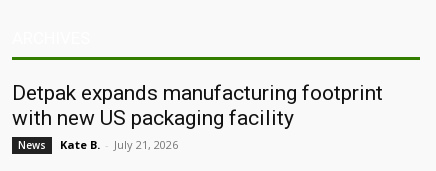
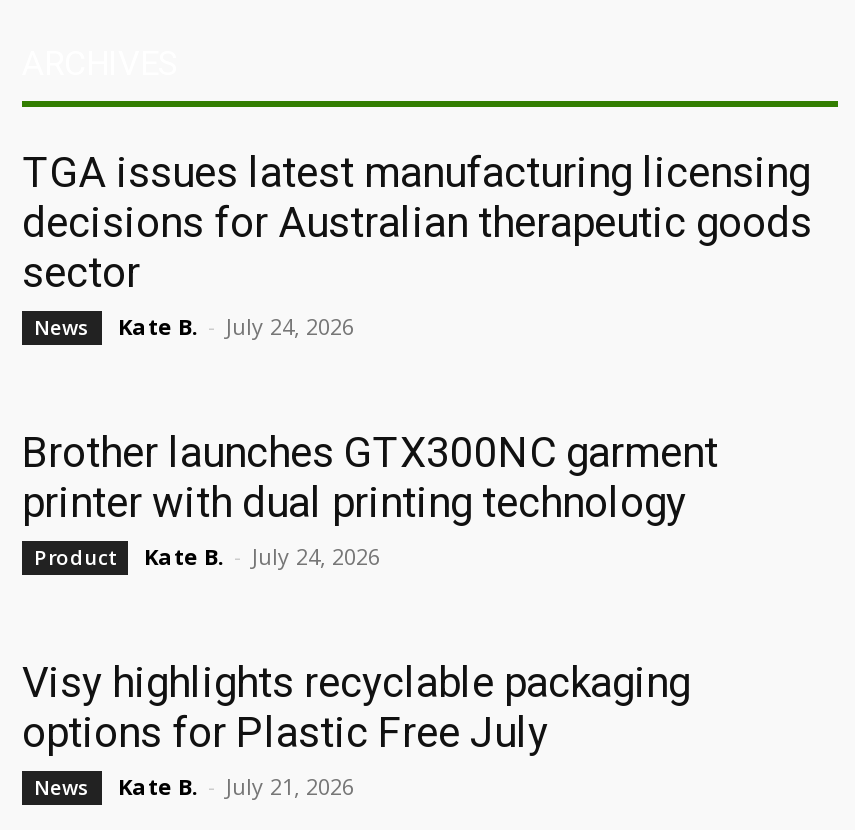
[12,81,383,130] Detpak expands manufacturing footprint | with new US packaging facility -> [22,149,812,757] TGA issues latest manufacturing licensing | decisions for Australian therapeutic goods | sector | News | Kate B. - July 24, 2026 | Brother launches GTX300NC garment | printer with dual printing technology | Product | Kate B. - July 24, 2026 | Visy highlights recyclable packaging | options for Plastic Free July

